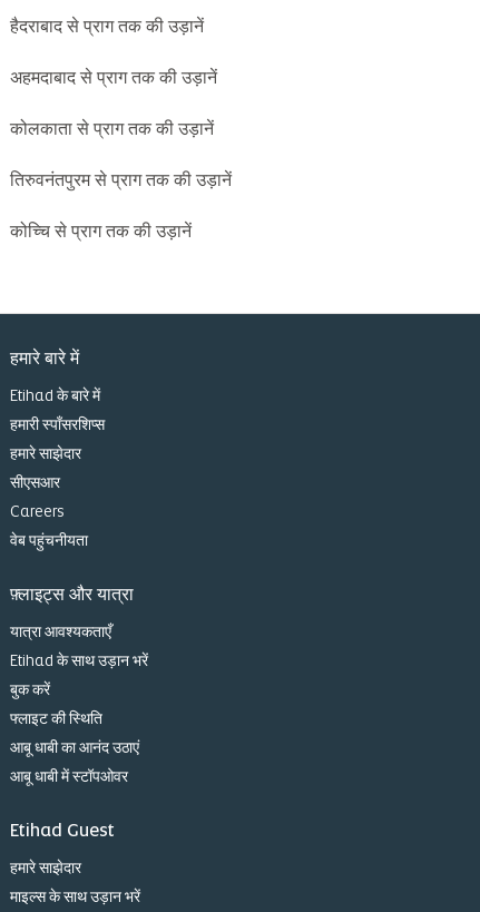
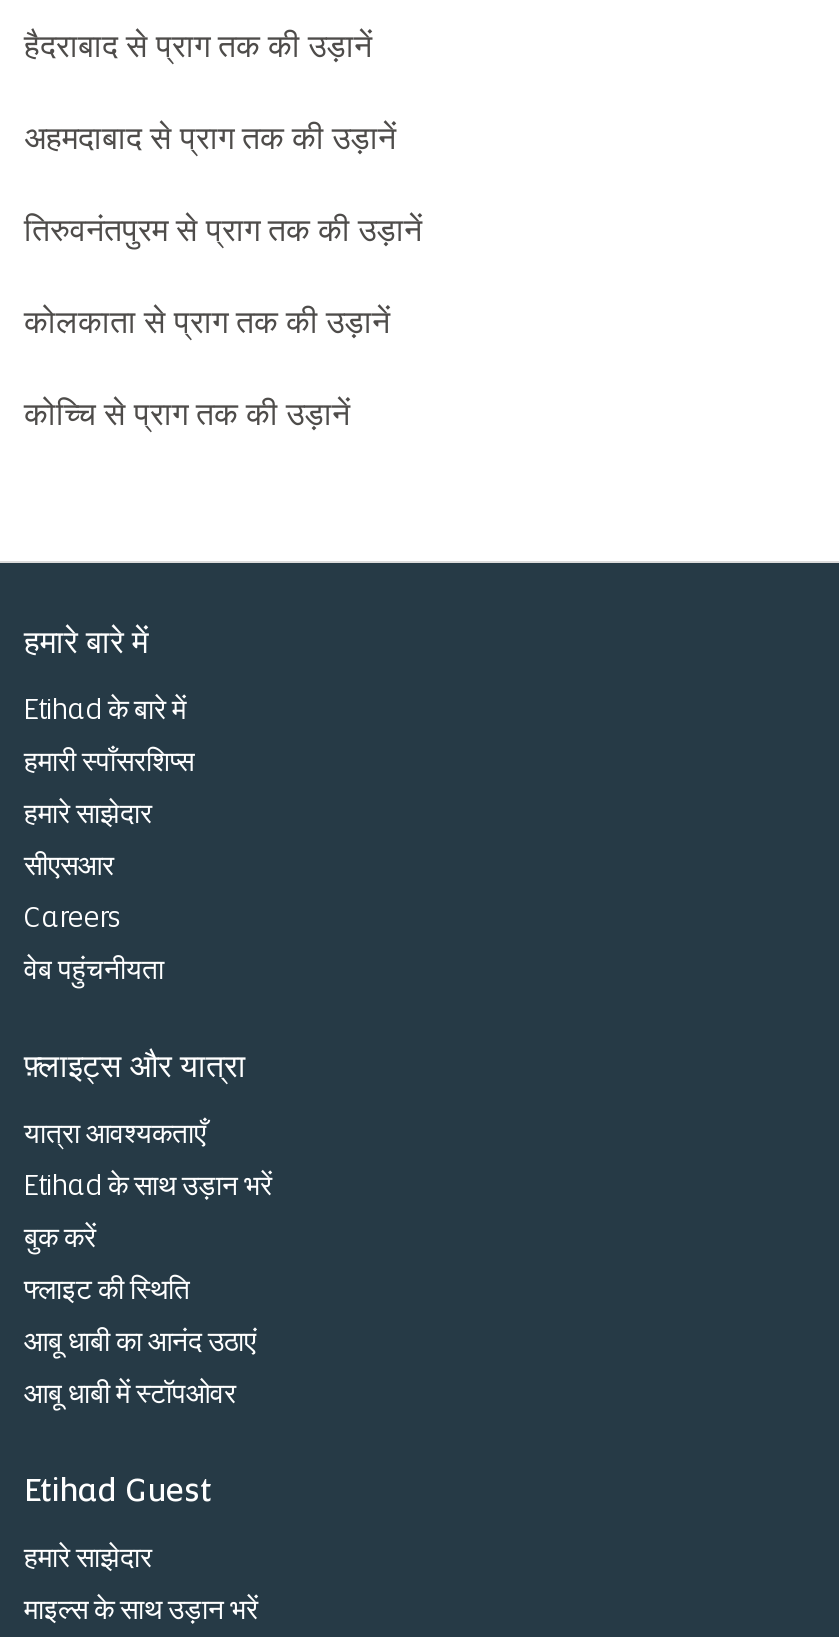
moved [10,117,214,140] -> [24,301,390,343]: कोलकाता से प्राग तक की उड़ानें
moved [10,168,232,192] -> [24,209,422,251]: तिरुवनंतपुरम से प्राग तक की उड़ानें

